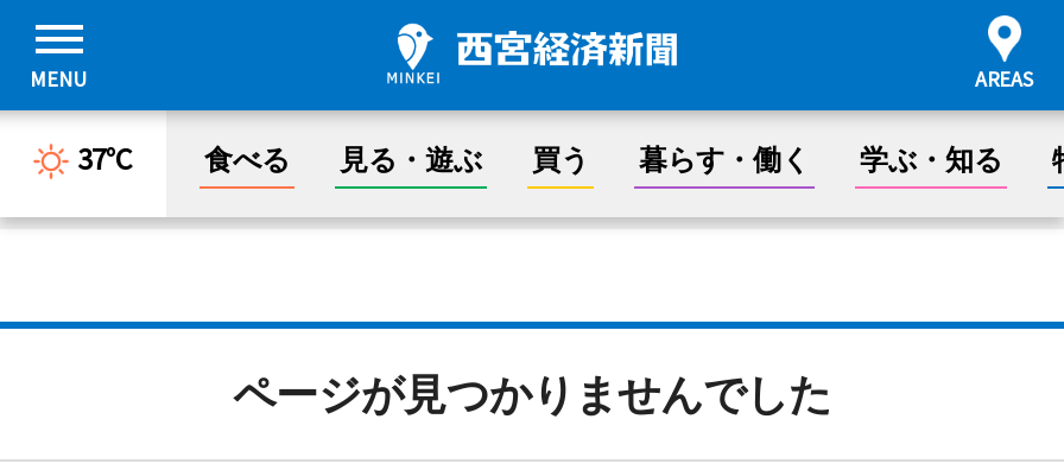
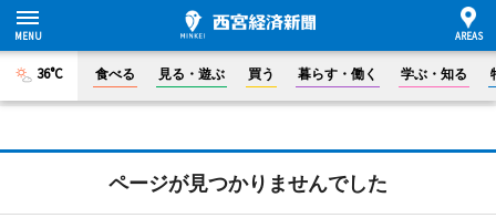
[77,140,134,180] 37°C -> [36,65,63,84] 36°C

